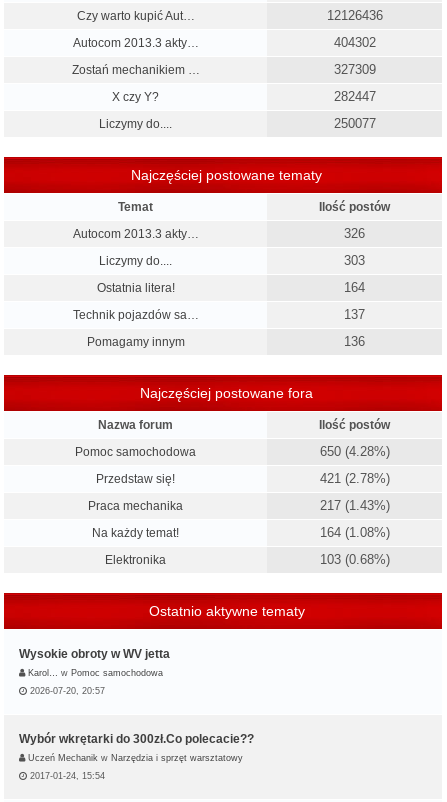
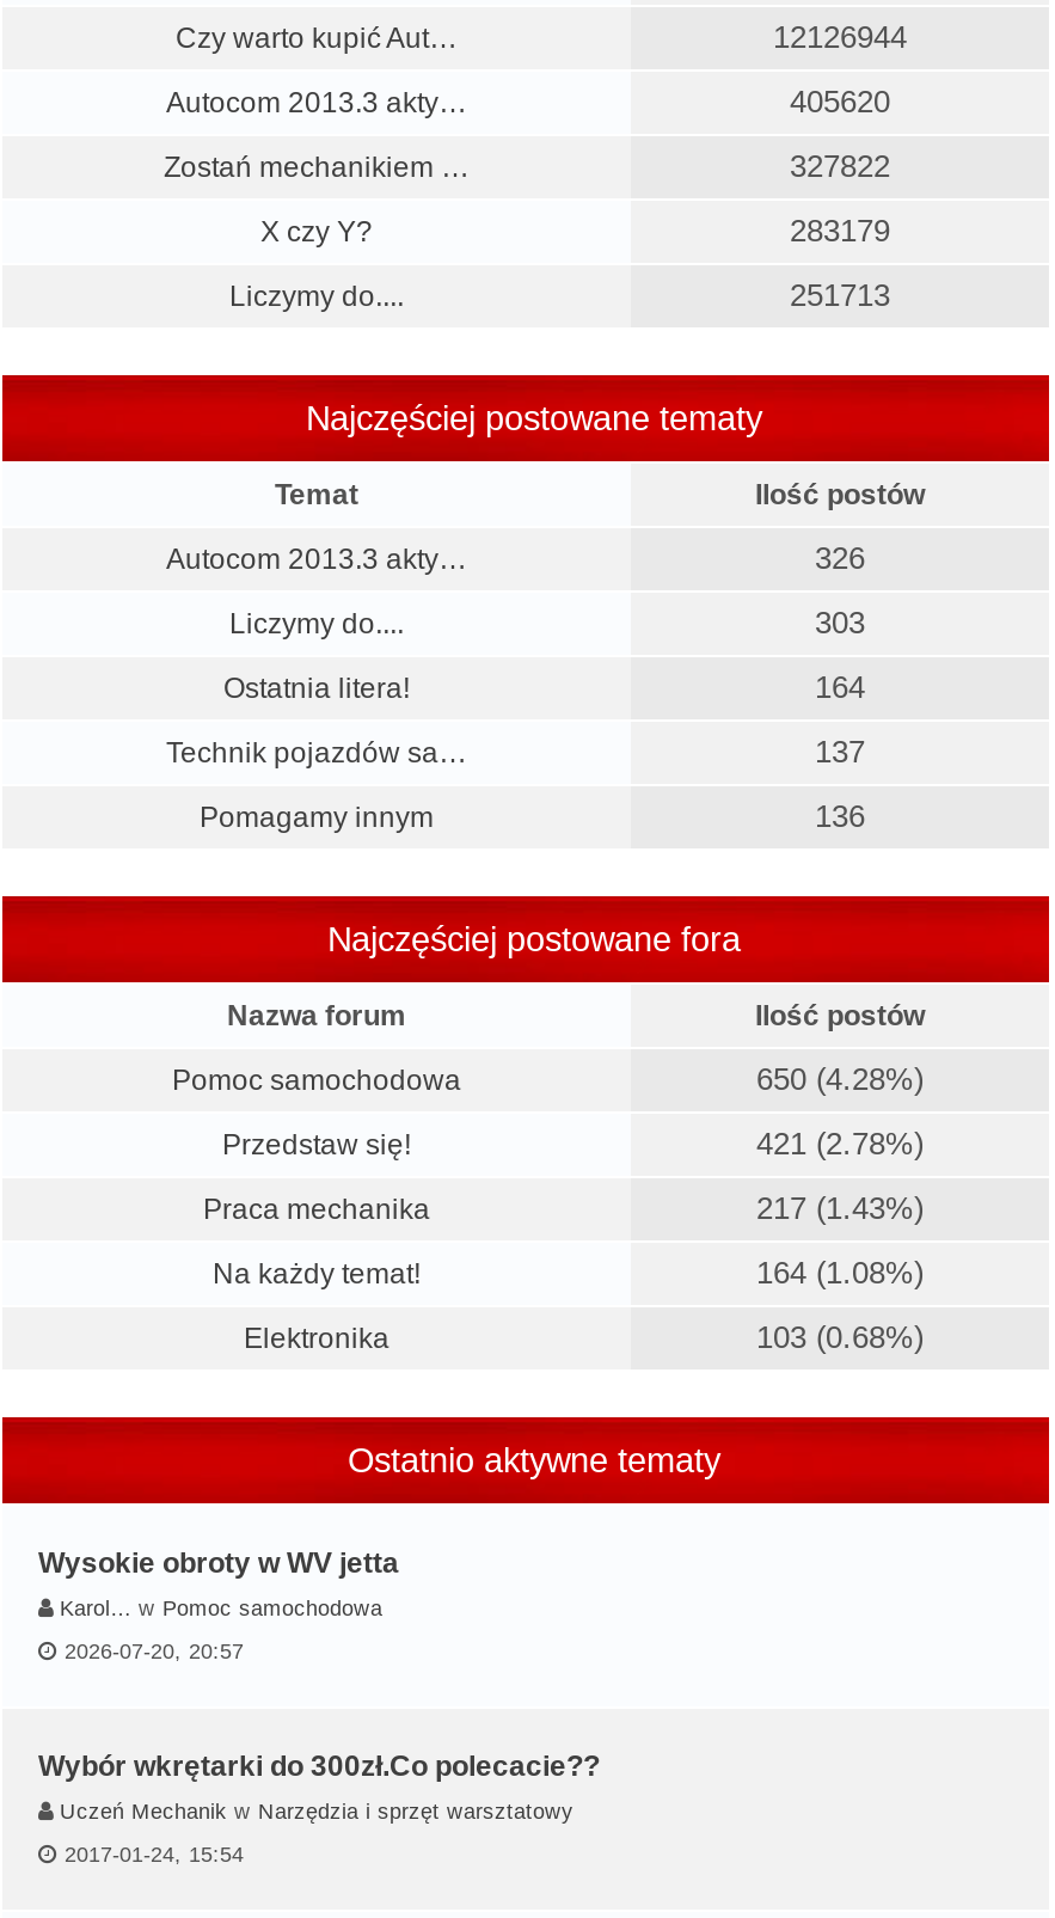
[326,8,382,23] 12126436 -> [773,20,907,55] 12126944
[333,35,375,50] 404302 -> [790,84,890,120] 405620
[333,62,375,77] 327309 -> [790,149,890,185] 327822
[333,89,375,104] 282447 -> [790,213,890,249] 283179
[333,116,375,131] 250077 -> [790,278,890,314] 251713

